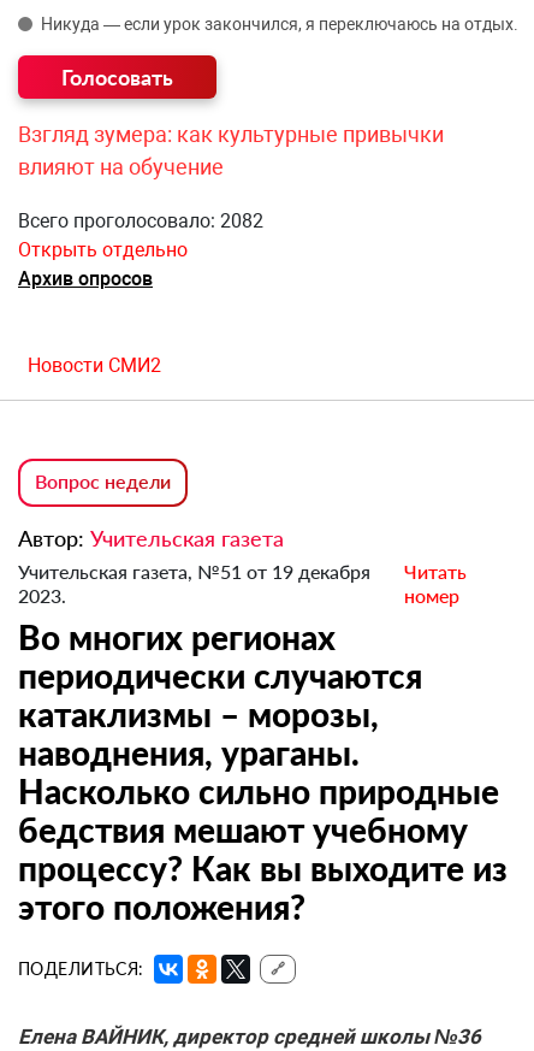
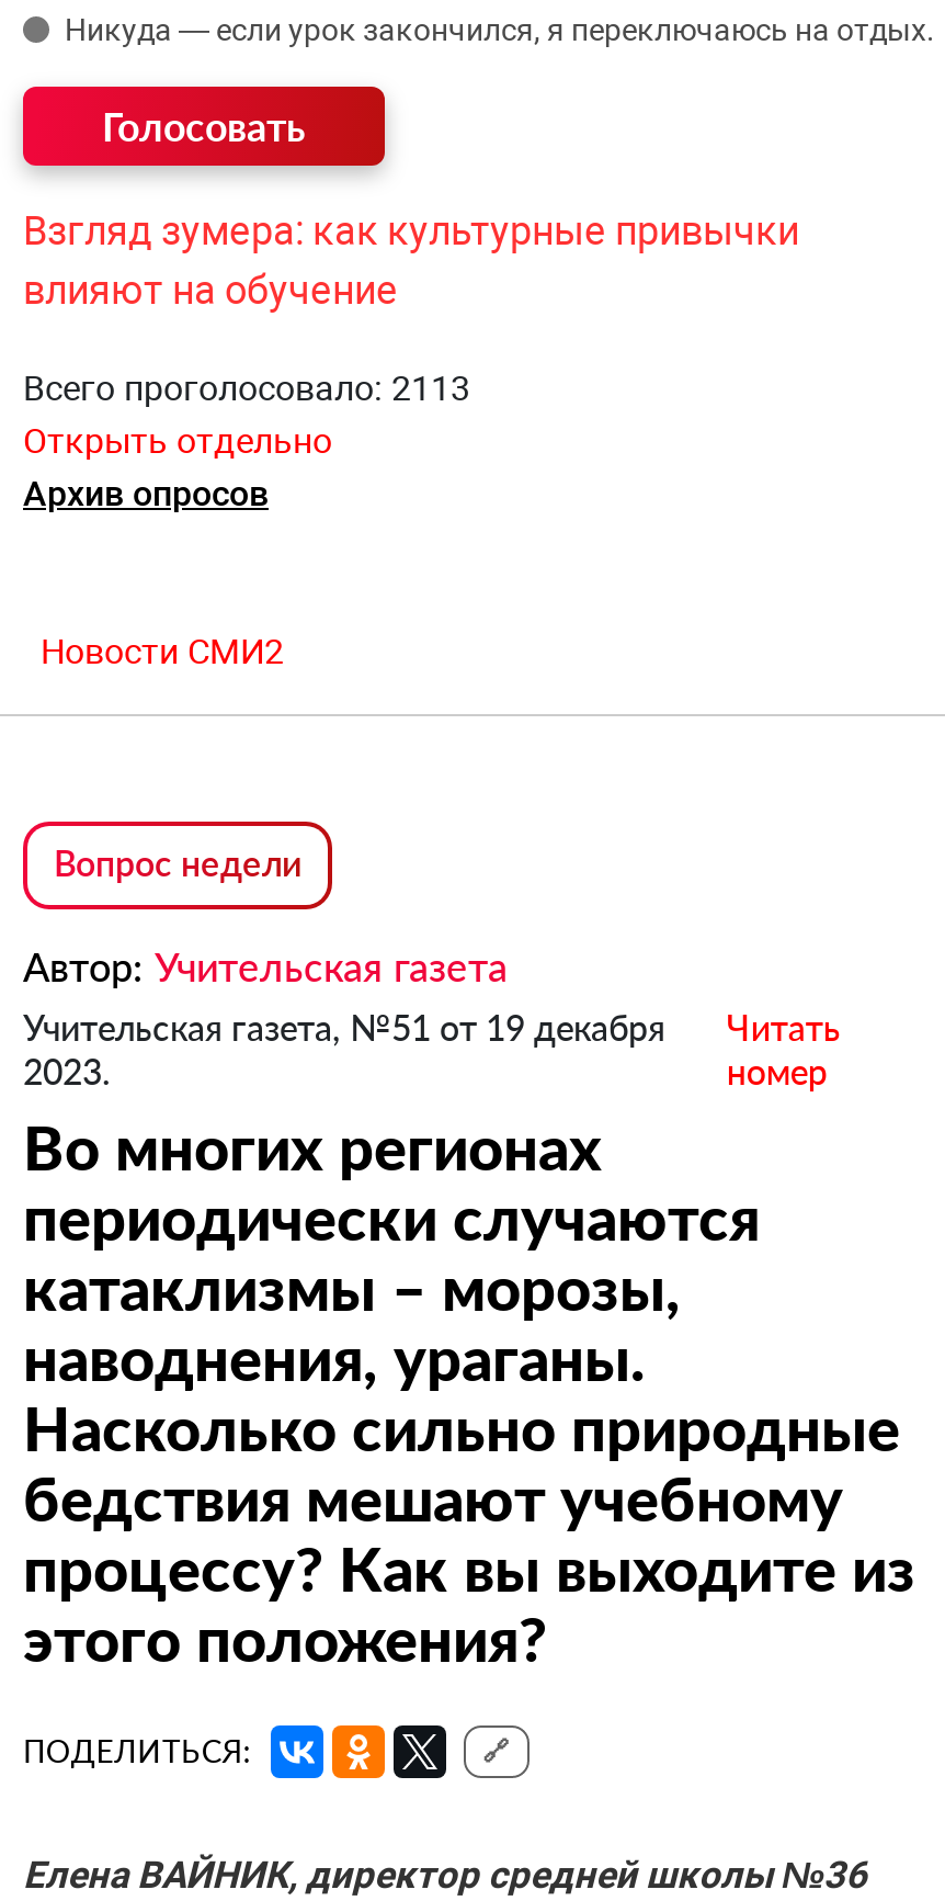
[18,210,263,232] Всего проголосовало: 2082 -> [23,368,470,409] Всего проголосовало: 2113

